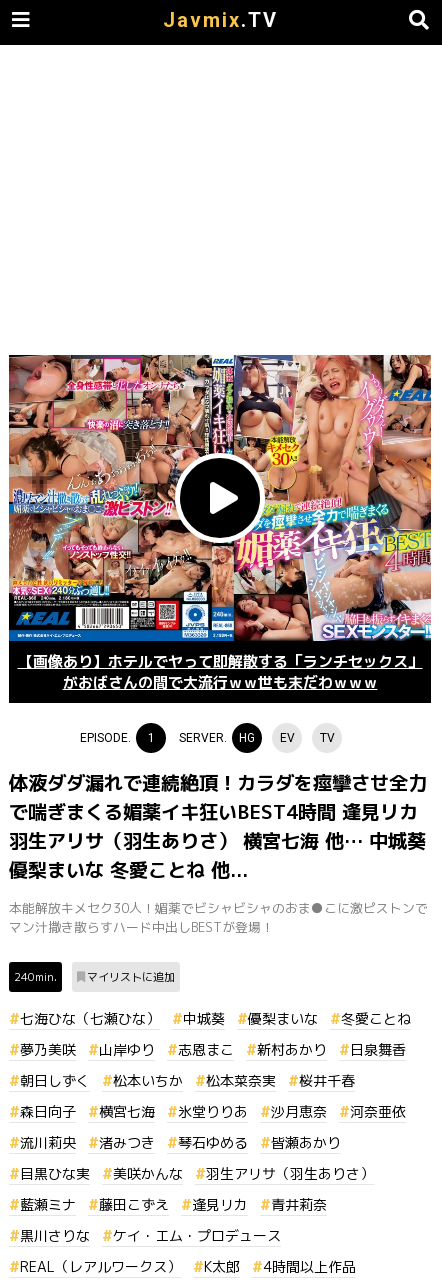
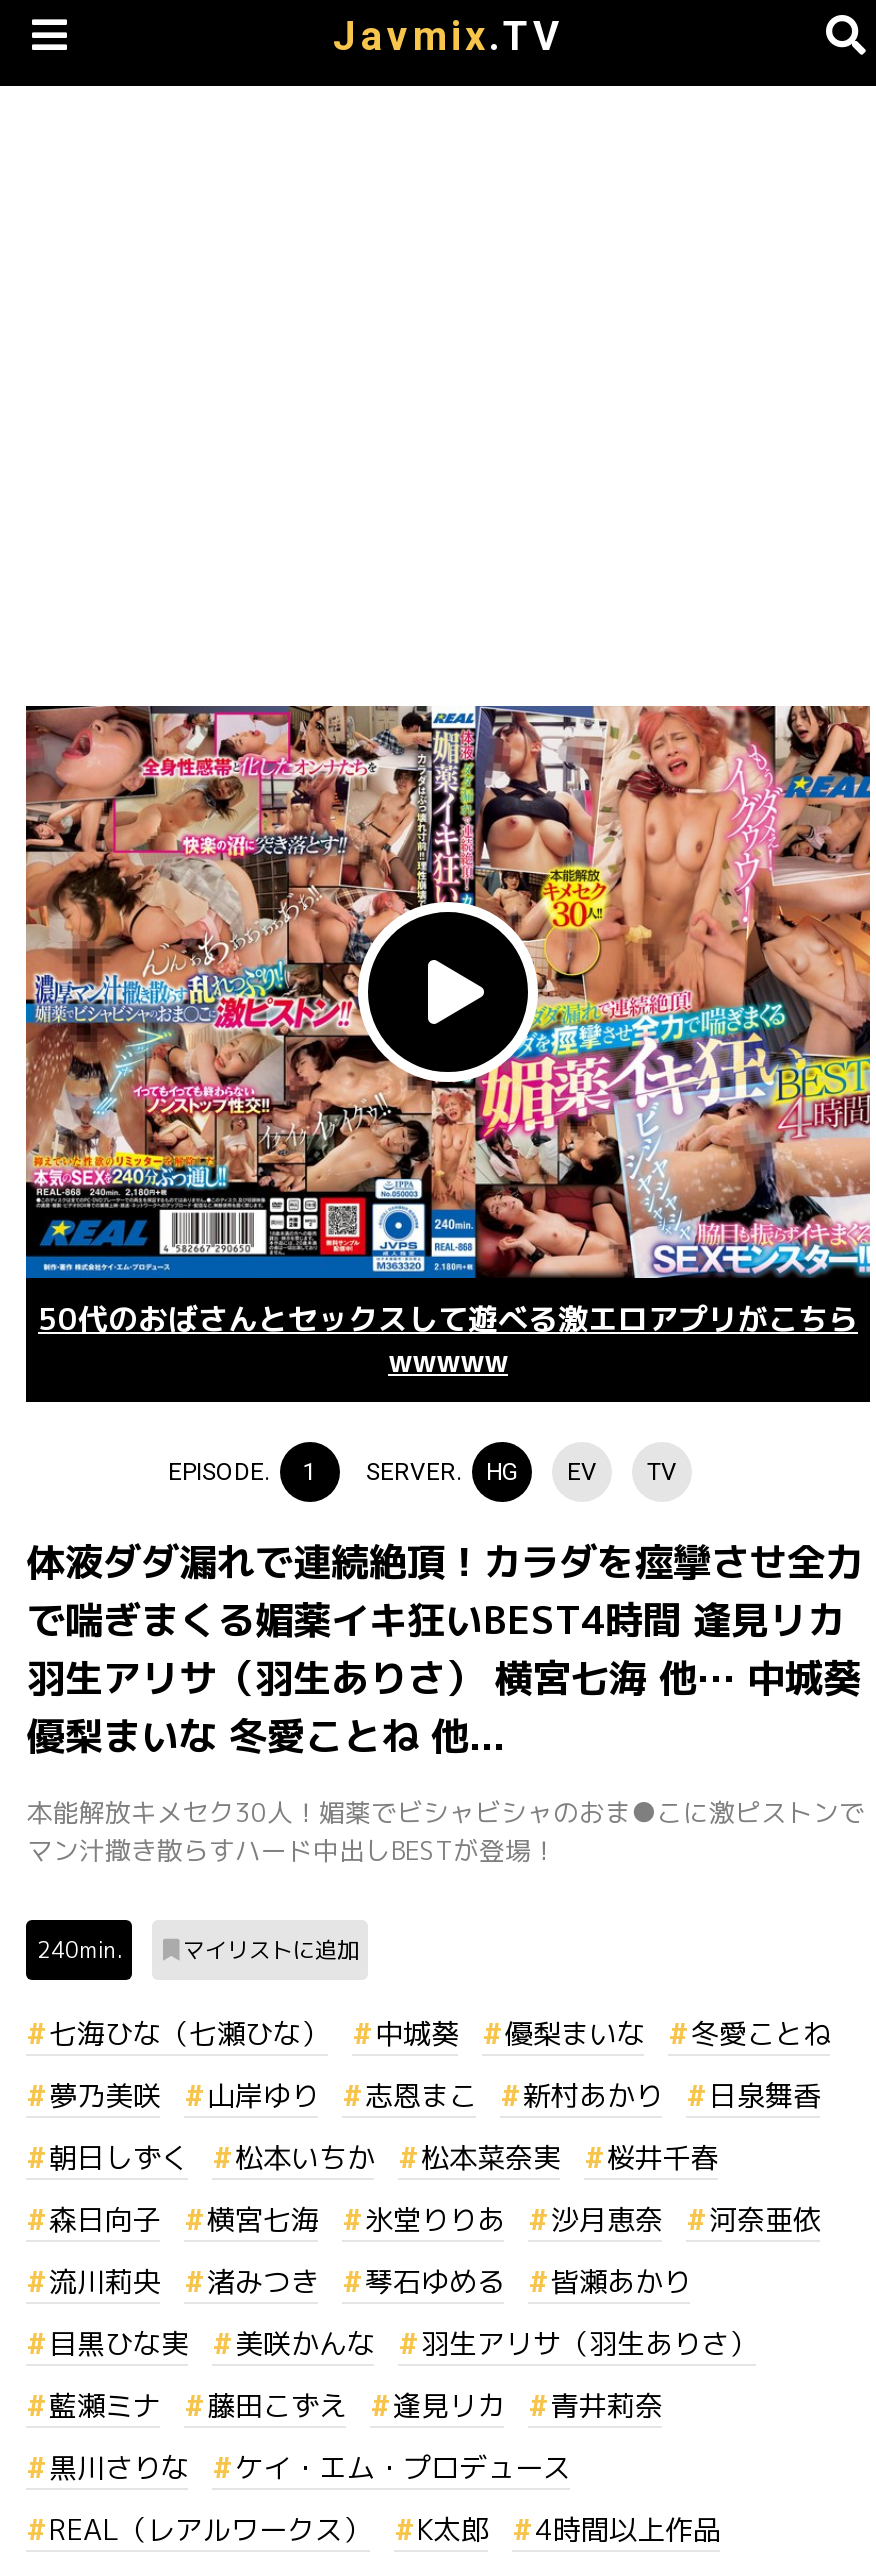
[17,651,422,693] 【画像あり】ホテルでヤって即解散する「ランチセックス」 | がおばさんの間で大流行ｗｗ世も末だわｗｗｗ -> [38,1299,858,1383] 50代のおばさんとセックスして遊べる激エロアプリがこちら | wwwww

